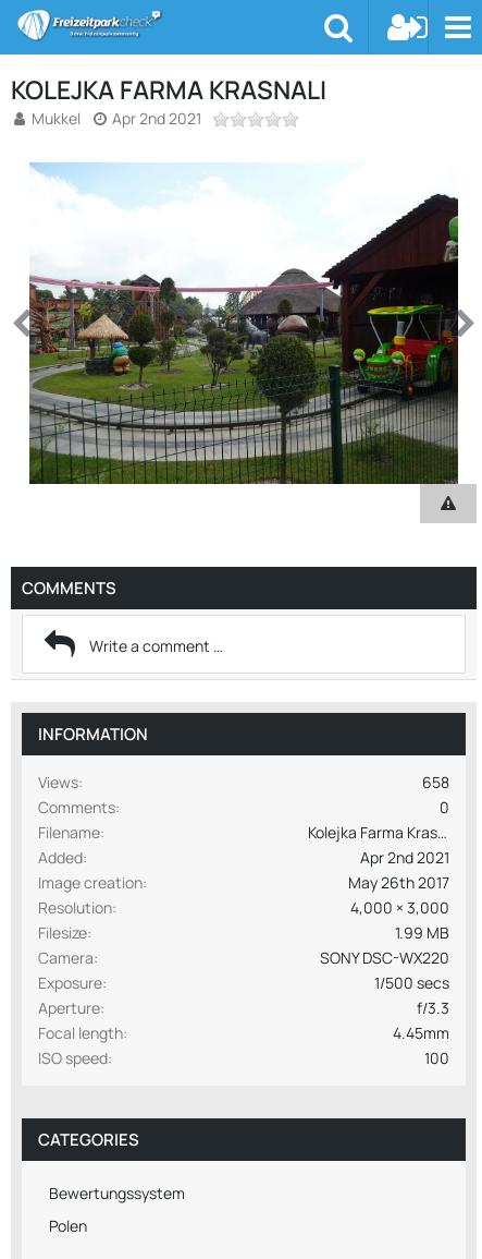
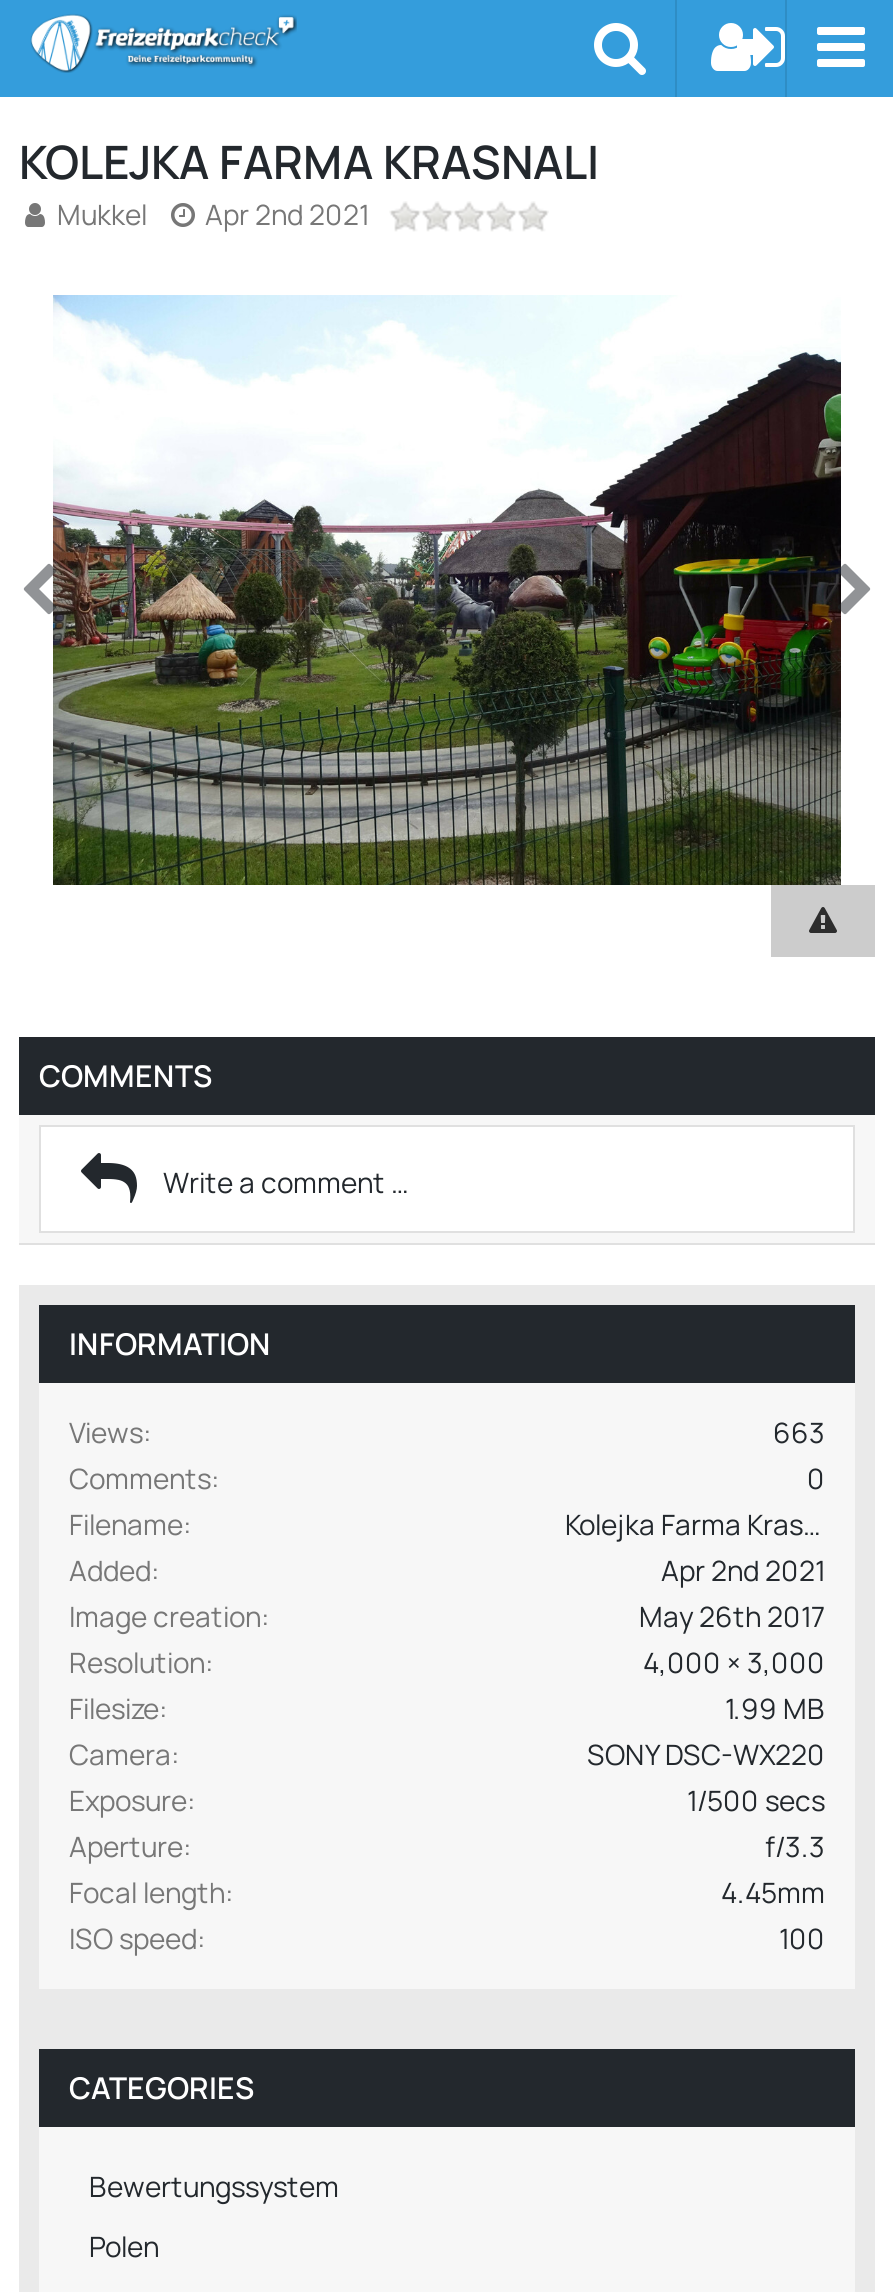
[422,772,449,793] 658 -> [773,1414,825,1452] 663

